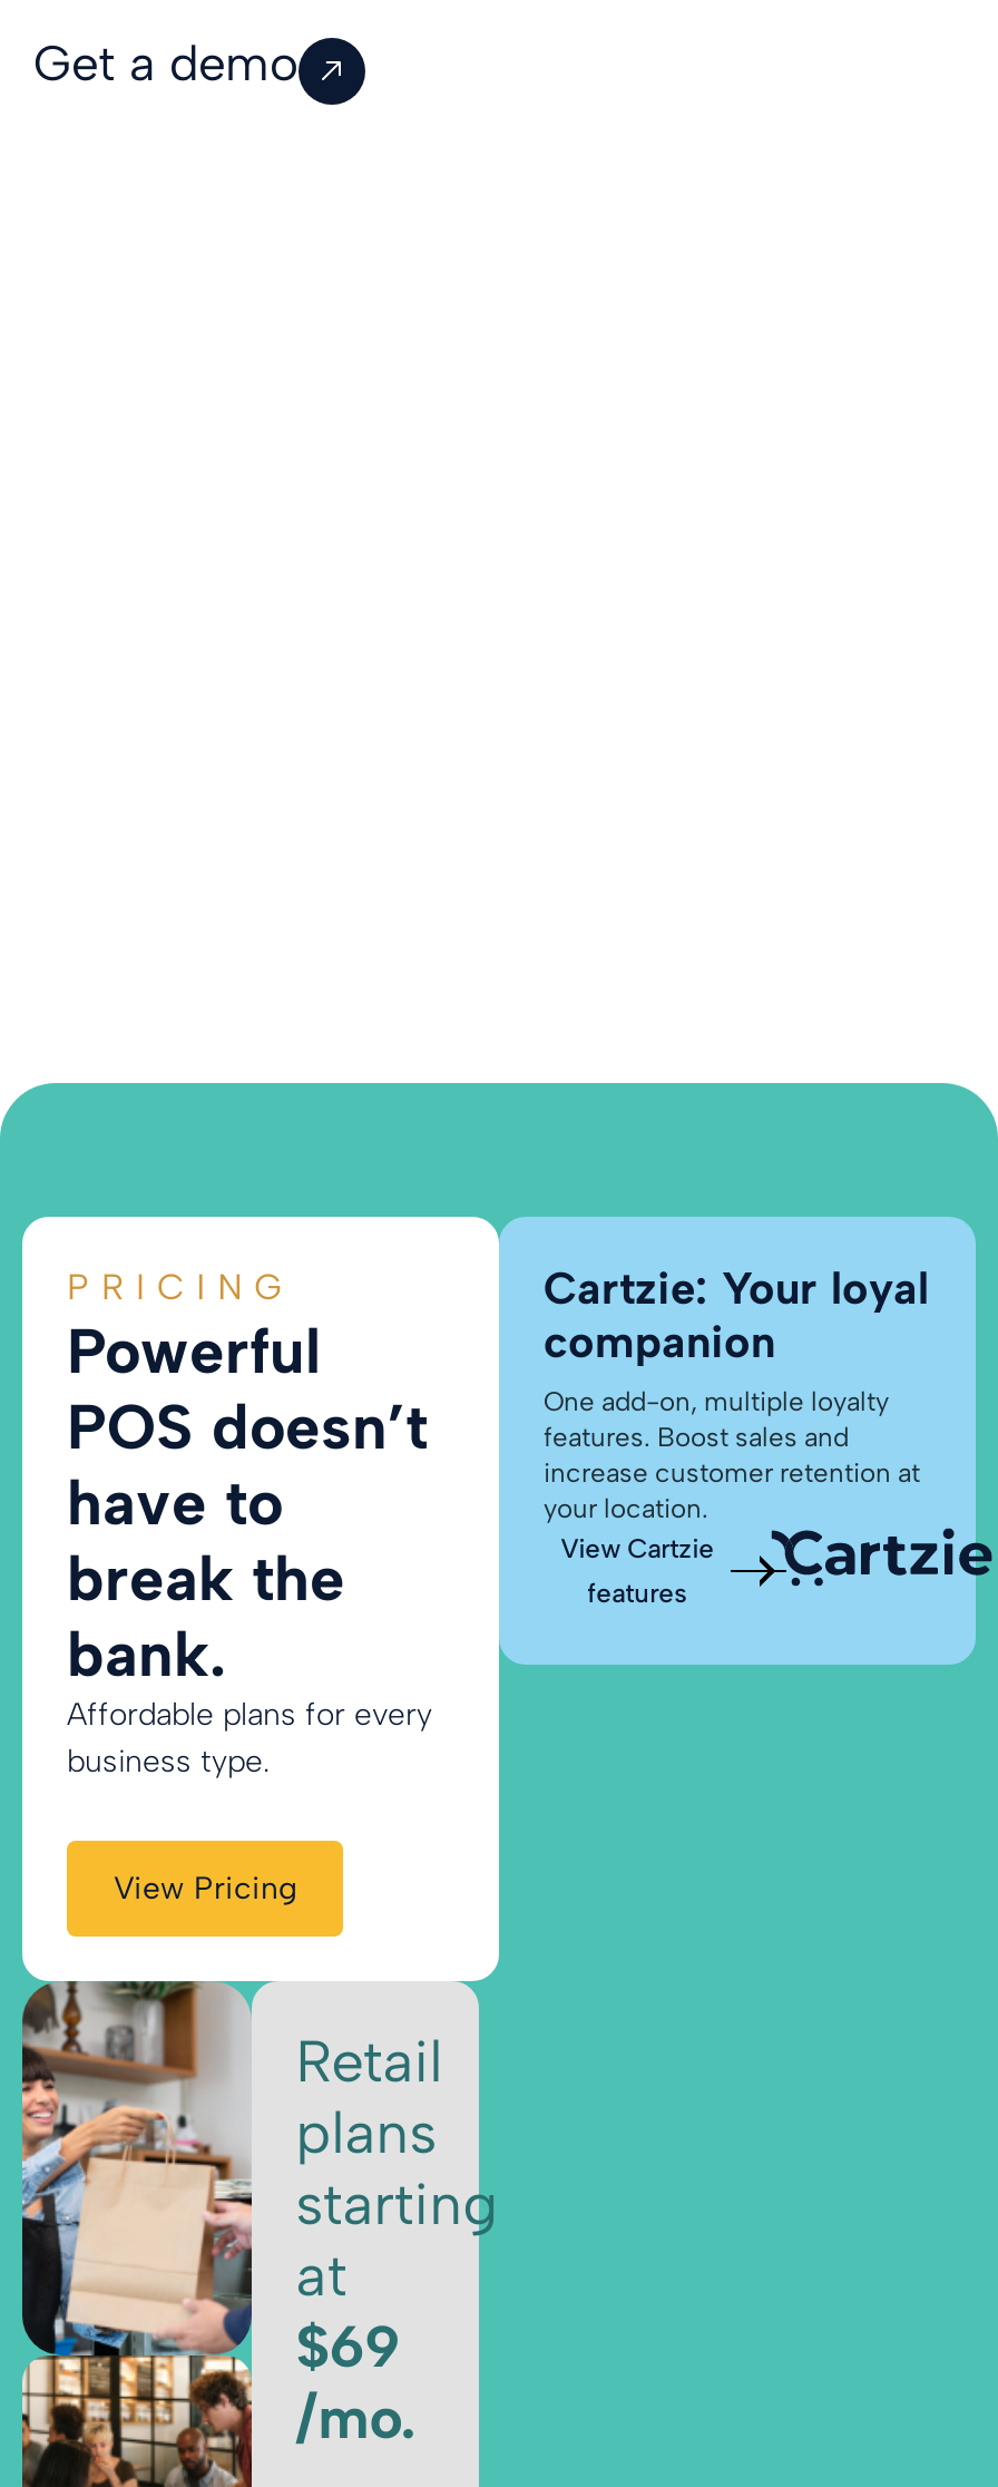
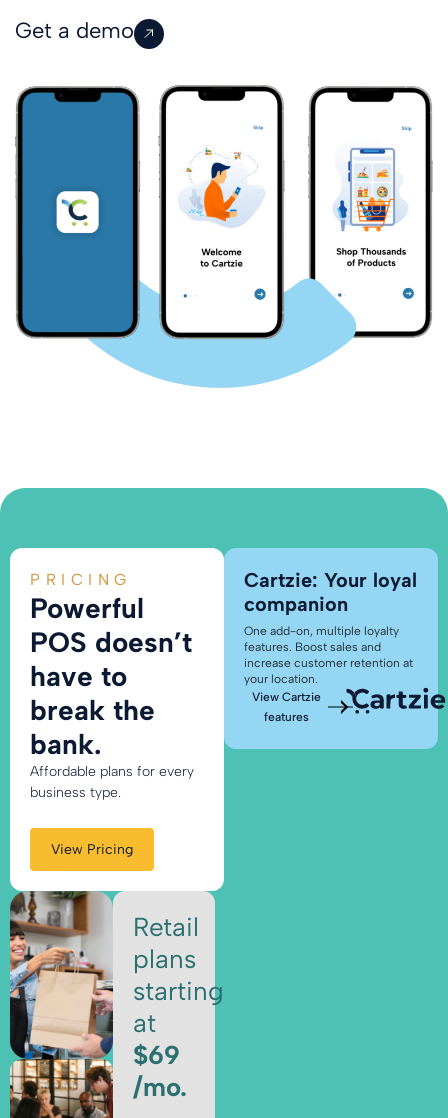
none -> [14,84,433,388] [image]

